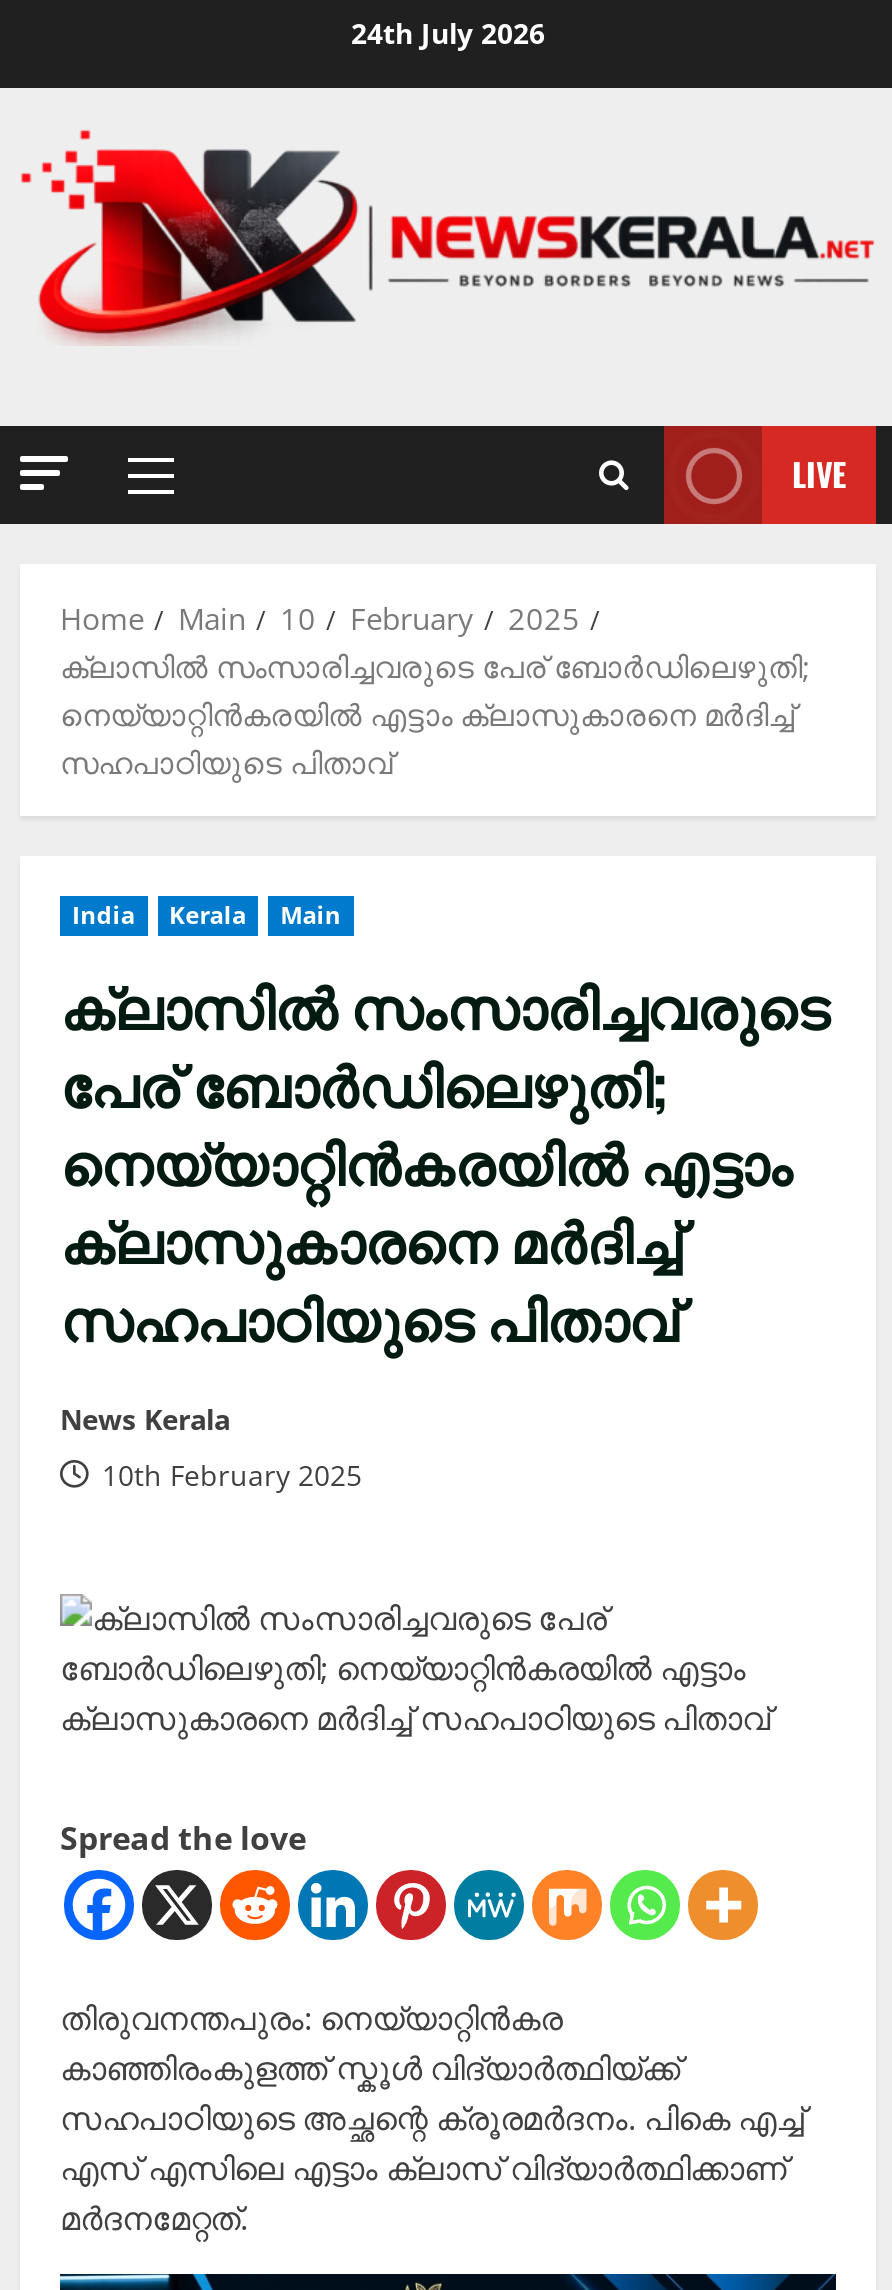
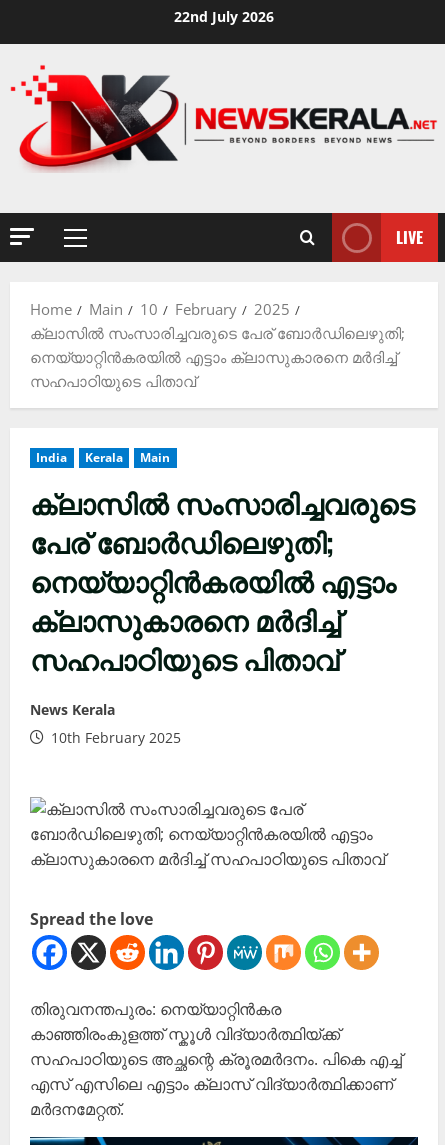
[351,14,545,52] 24th July 2026 -> [174,7,274,26] 22nd July 2026

